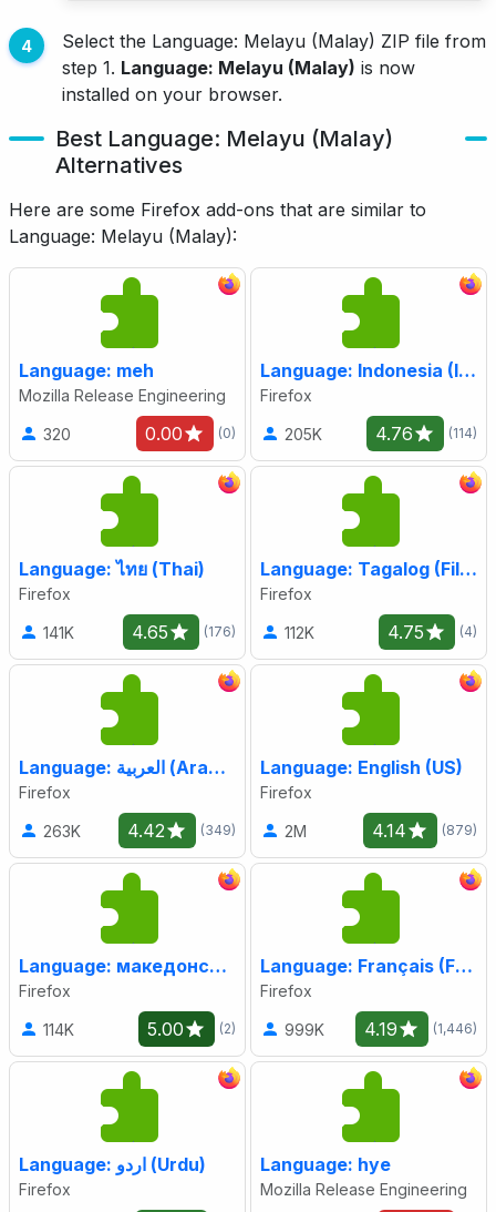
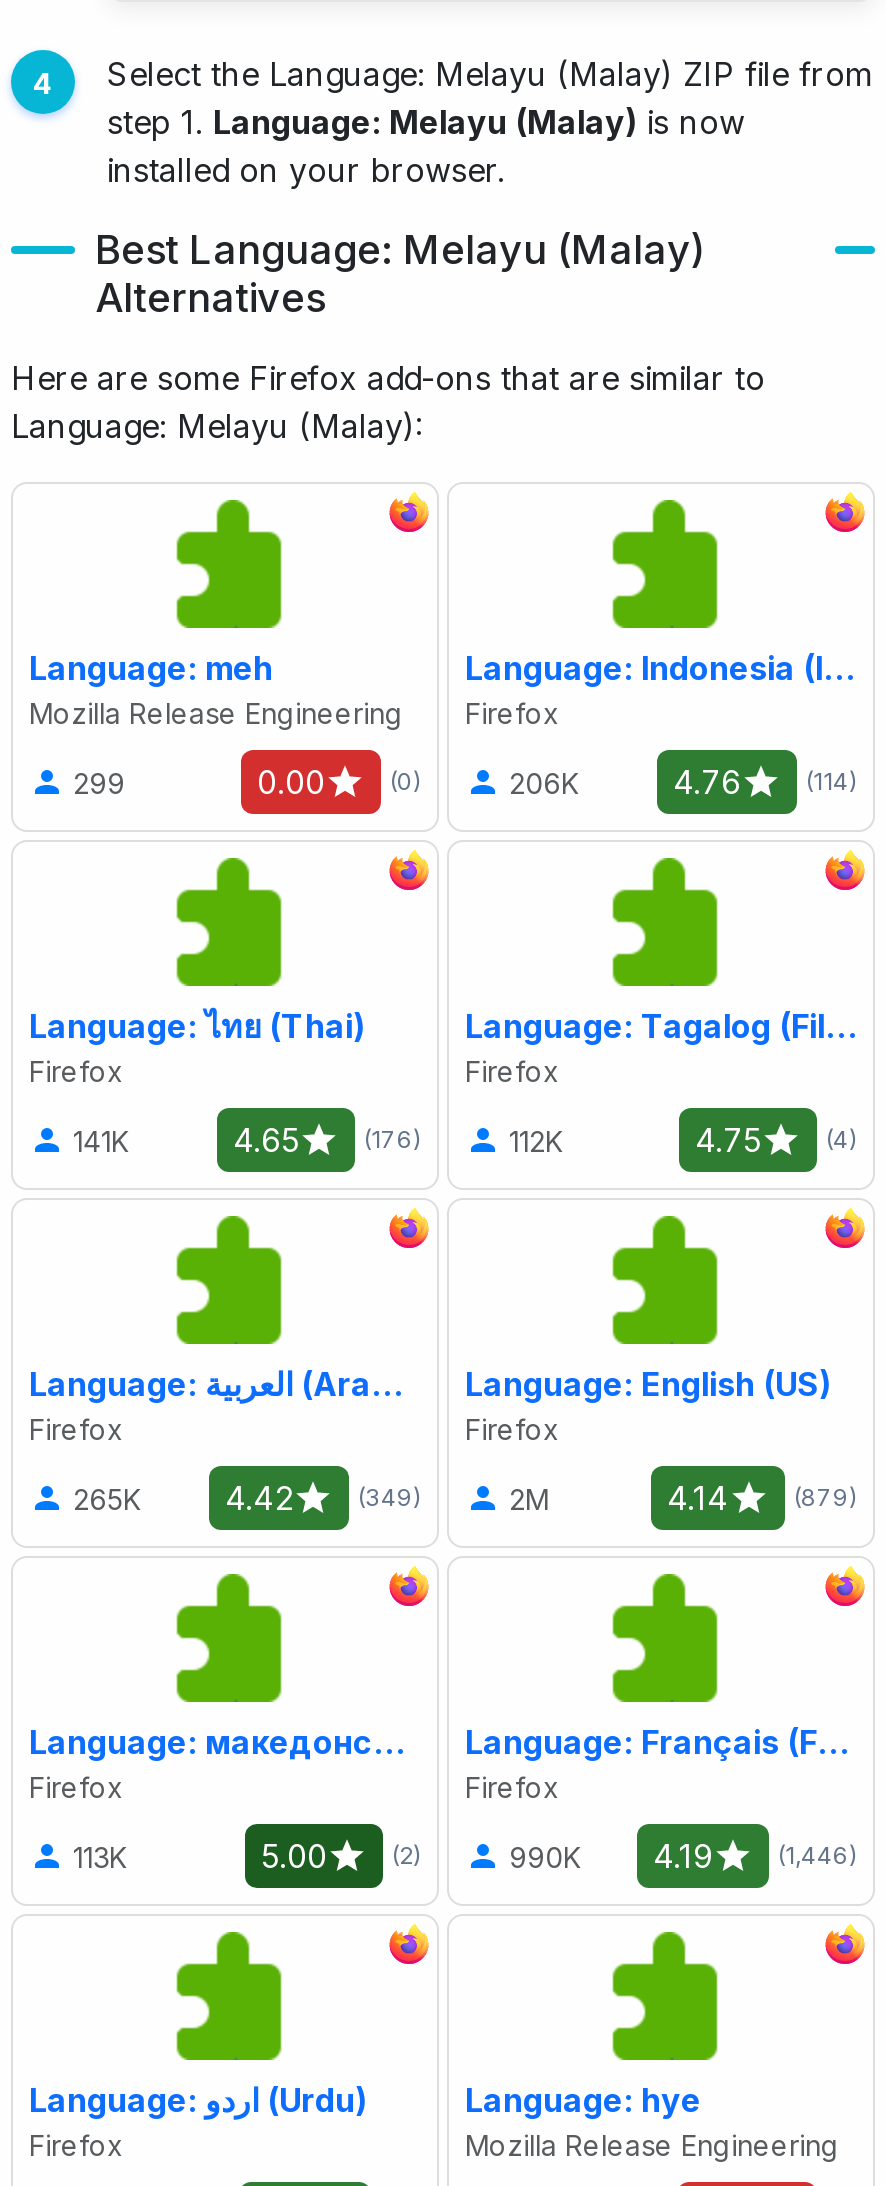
[43,424,71,443] 320 -> [73,765,125,799] 299
[285,424,322,443] 205K -> [509,765,579,799] 206K
[43,821,81,840] 263K -> [73,1481,141,1515] 265K
[43,1020,74,1039] 114K -> [73,1839,127,1873] 113K
[285,1020,324,1039] 999K -> [509,1839,581,1873] 990K

